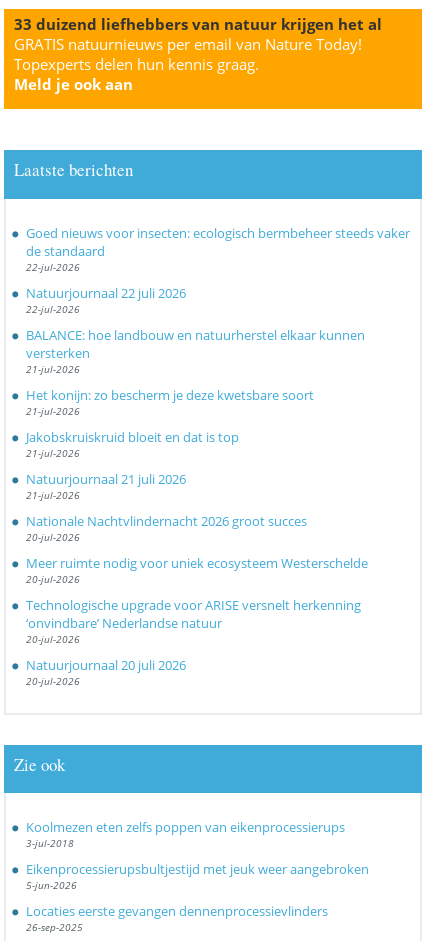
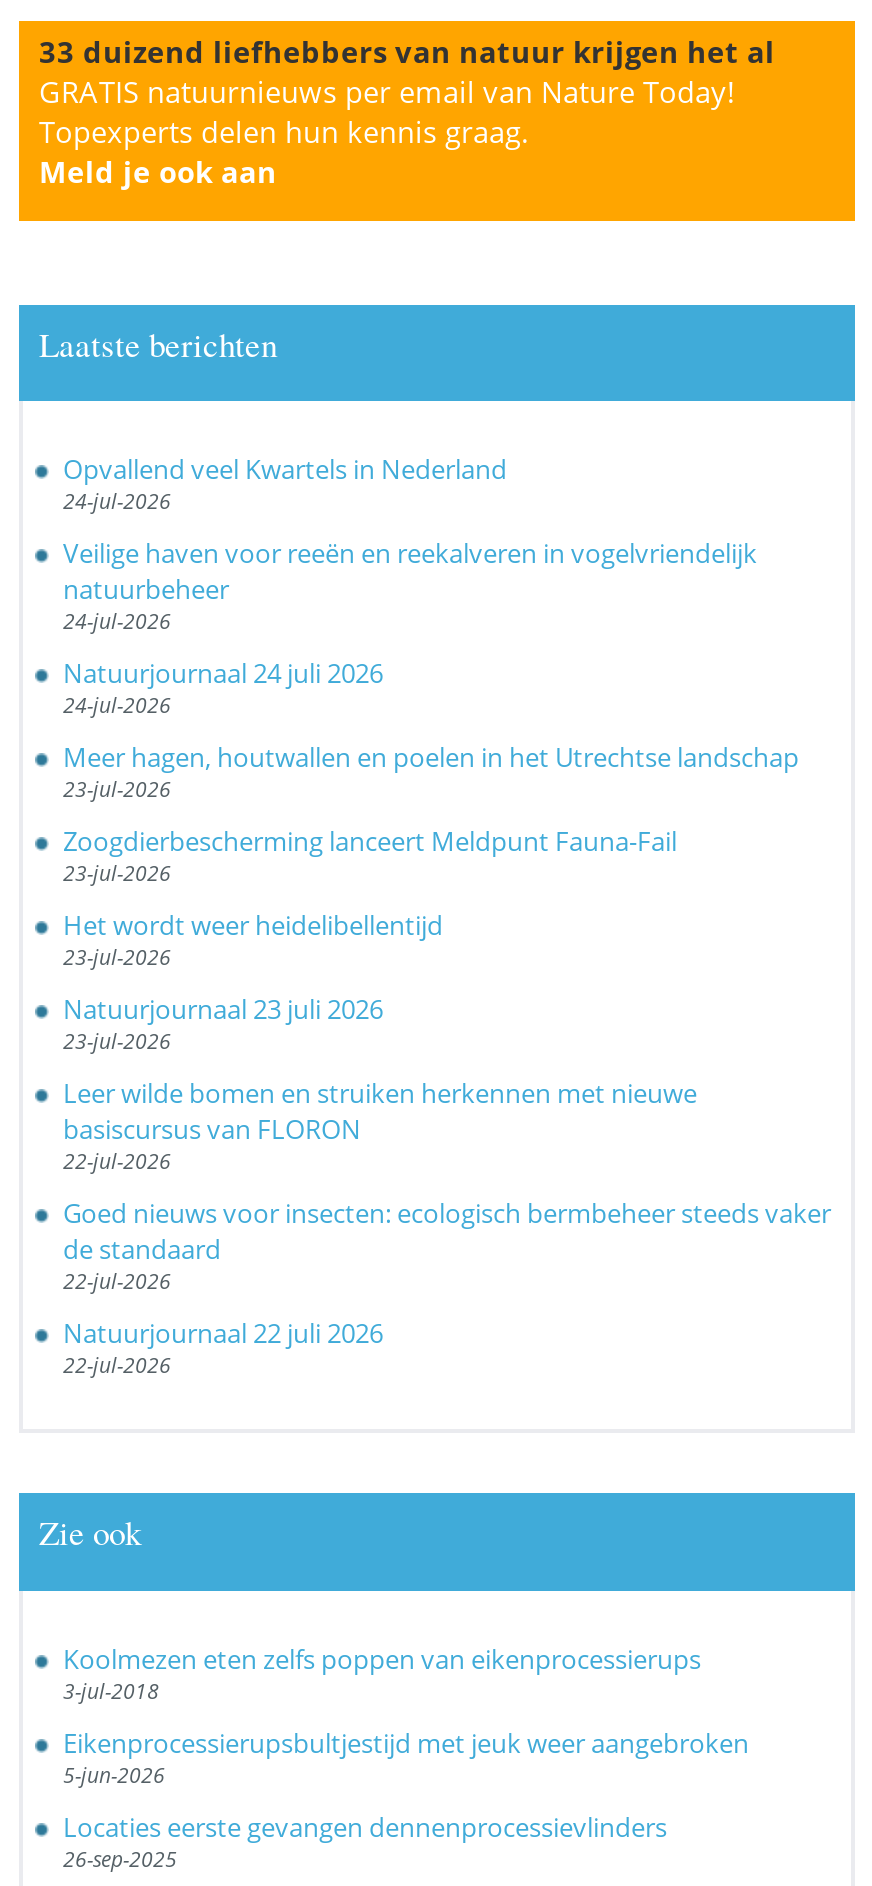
none -> [63,452,799,1176] Opvallend veel Kwartels in Nederland | 24-jul-2026 | Veilige haven voor reeën en reekalveren in vogelvriendelijk | natuurbeheer | 24-jul-2026 | Natuurjournaal 24 juli 2026 | 24-jul-2026 | Meer hagen, houtwallen en poelen in het Utrechtse landschap | 23-jul-2026 | Zoogdierbescherming lanceert Meldpunt Fauna-Fail | 23-jul-2026 | Het wordt weer heidelibellentijd | 23-jul-2026 | Natuurjournaal 23 juli 2026 | 23-jul-2026 | Leer wilde bomen en struiken herkennen met nieuwe | basiscursus van FLORON | 22-jul-2026
moved [26,224,410,316] -> [63,1196,831,1380]: Goed nieuws voor insecten: ecologisch bermbeheer steeds vaker | de standaard | 22-jul-2026 | Natuurjournaal 22 juli 2026 | 22-jul-2026
[26,326,368,688] BALANCE: hoe landbouw en natuurherstel elkaar kunnen | versterken | 21-jul-2026 | Het konijn: zo bescherm je deze kwetsbare soort | 21-jul-2026 | Jakobskruiskruid bloeit en dat is top | 21-jul-2026 | Natuurjournaal 21 juli 2026 | 21-jul-2026 | Nationale Nachtvlindernacht 2026 groot succes | 20-jul-2026 | Meer ruimte nodig voor uniek ecosysteem Westerschelde | 20-jul-2026 | Technologische upgrade voor ARISE versnelt herkenning | ‘onvindbare’ Nederlandse natuur | 20-jul-2026 | Natuurjournaal 20 juli 2026 | 20-jul-2026 -> none

